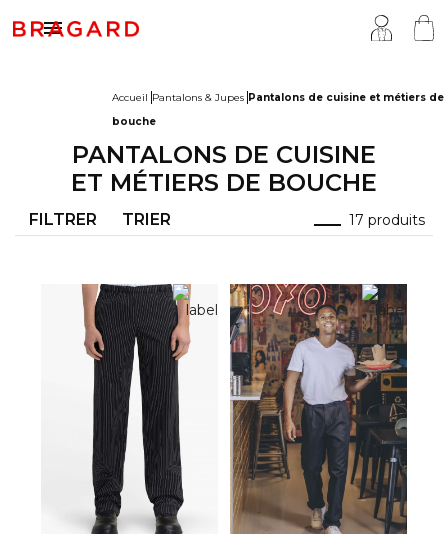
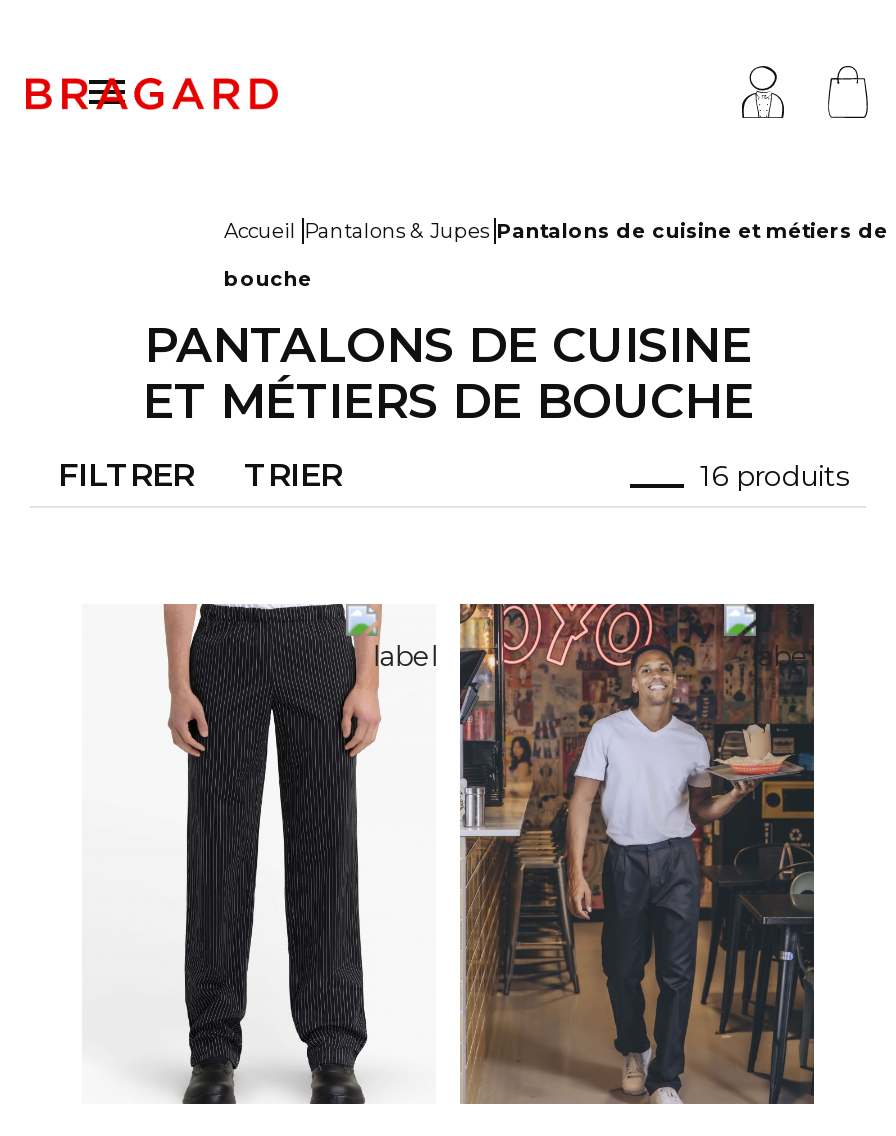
[349,210,425,228] 17 produits -> [700,457,850,493] 16 produits

